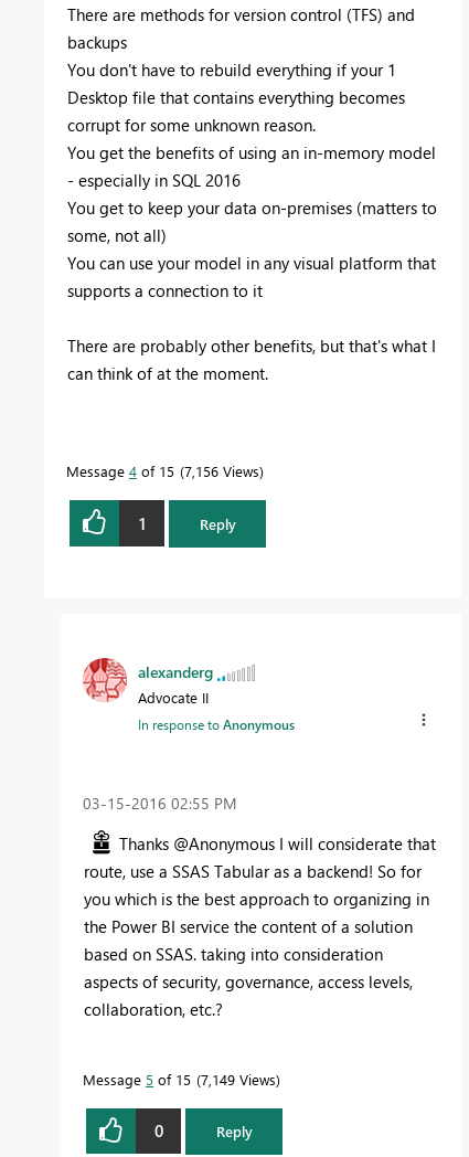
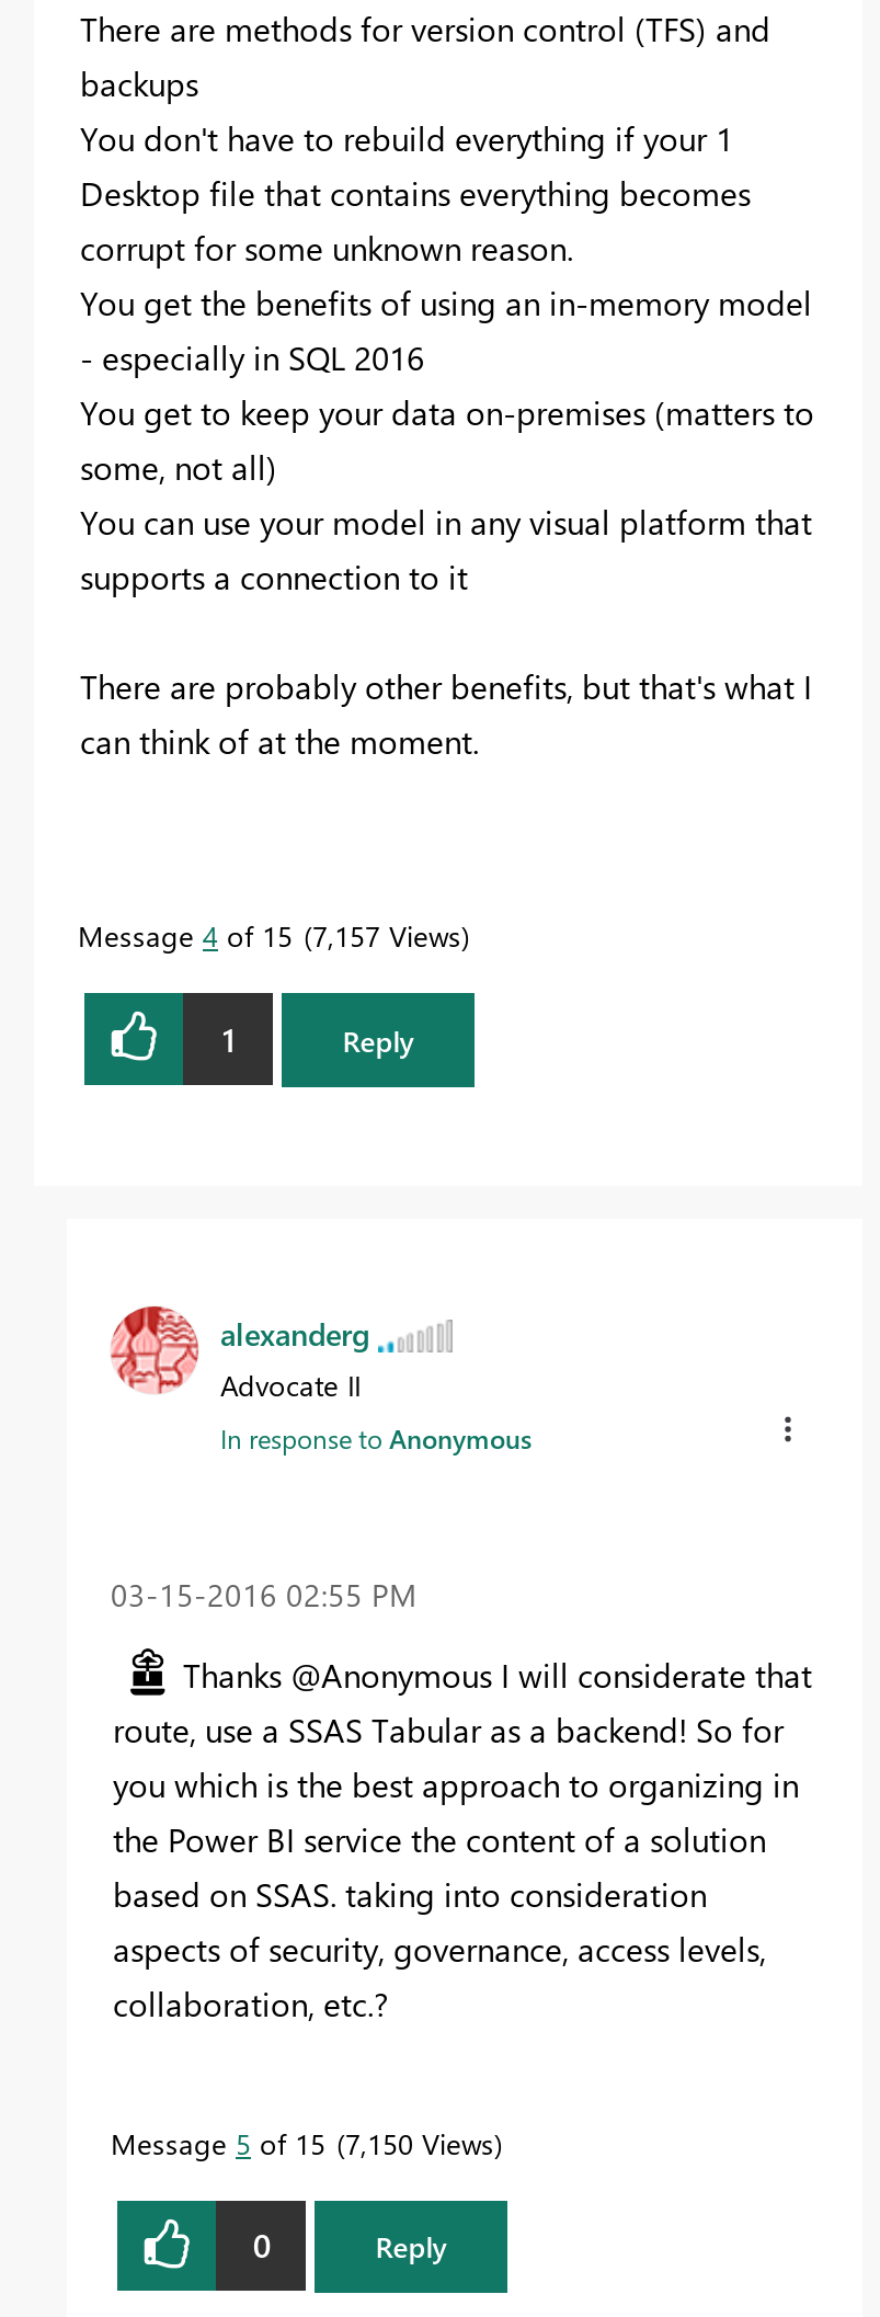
[66,462,259,481] Message 4 of 15 7,156 Views -> [78,917,461,954] Message 4 of 15 7,157 Views
[83,1070,276,1088] Message 5 of 15 7,149 Views -> [111,2124,494,2161] Message 5 of 15 7,150 Views

